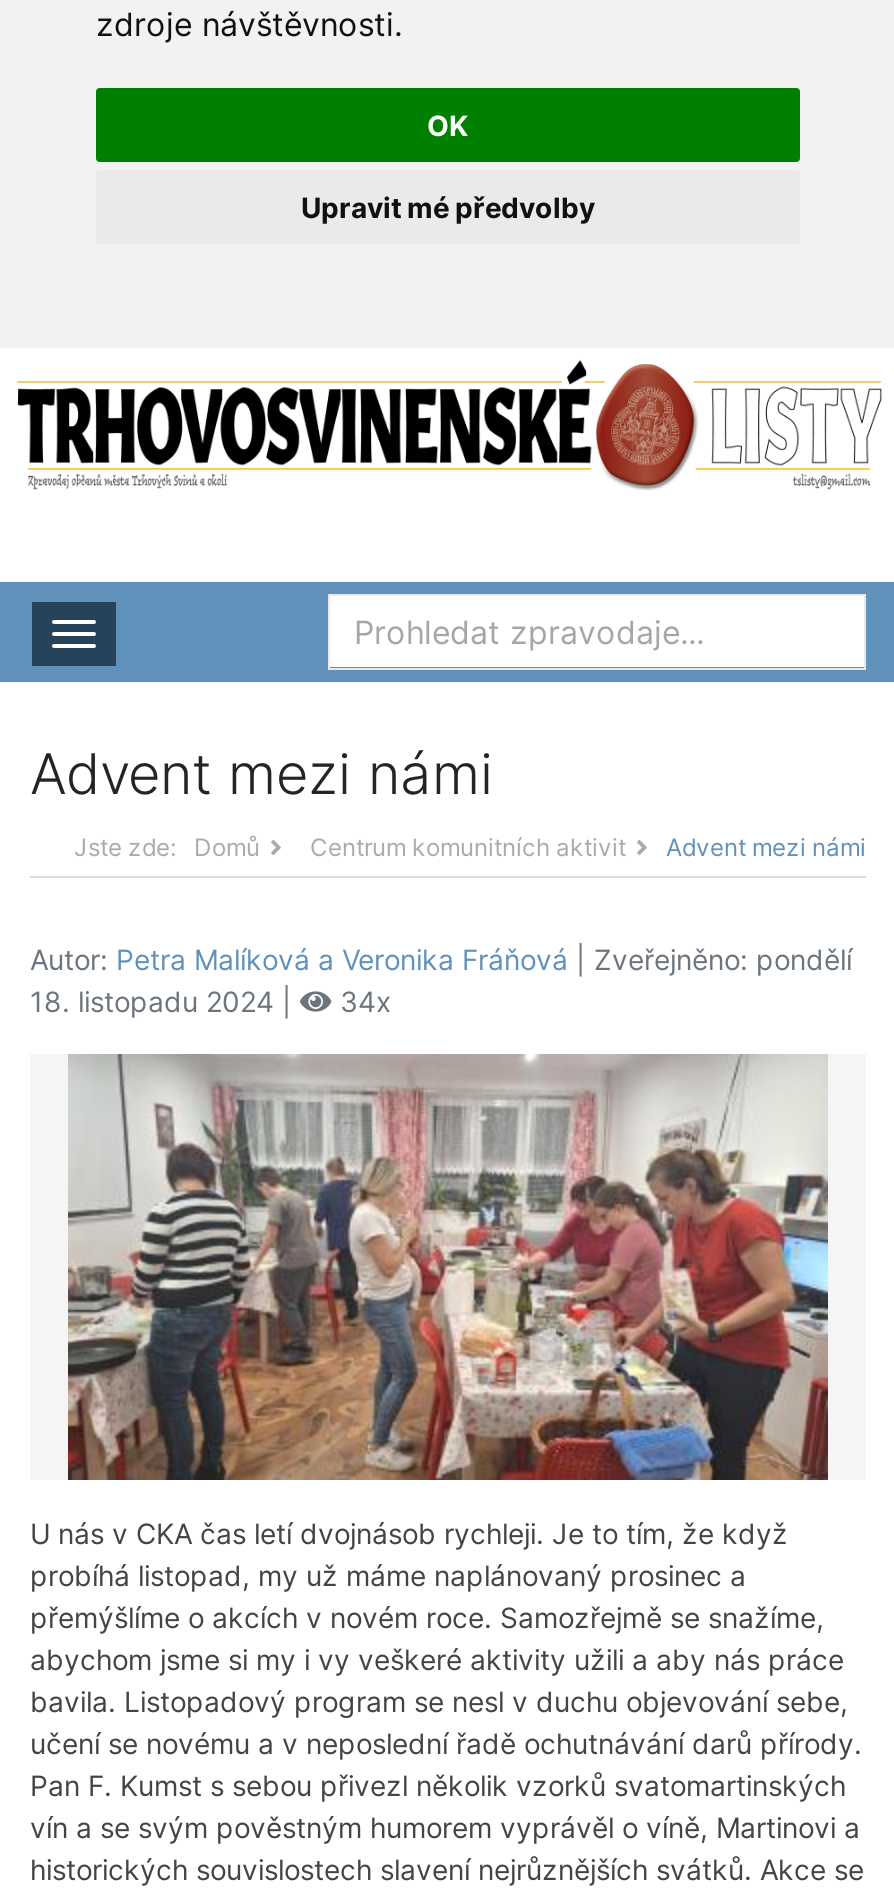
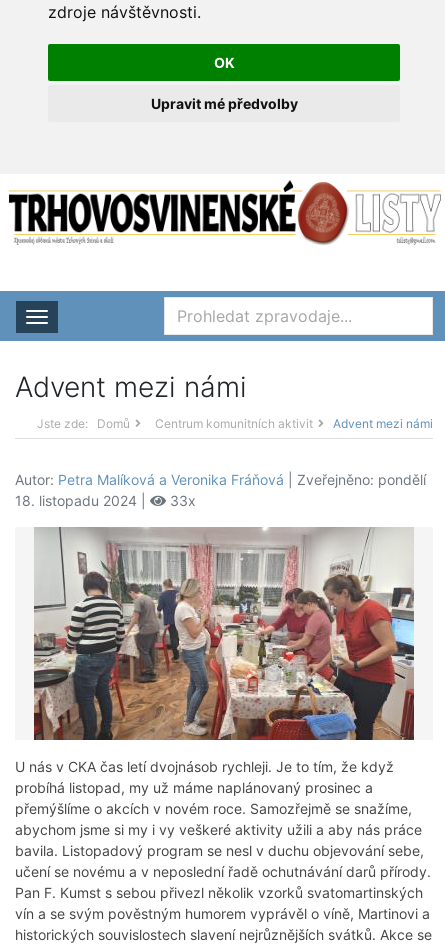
[332,984,392,1018] 34x -> [166,492,196,509] 33x

